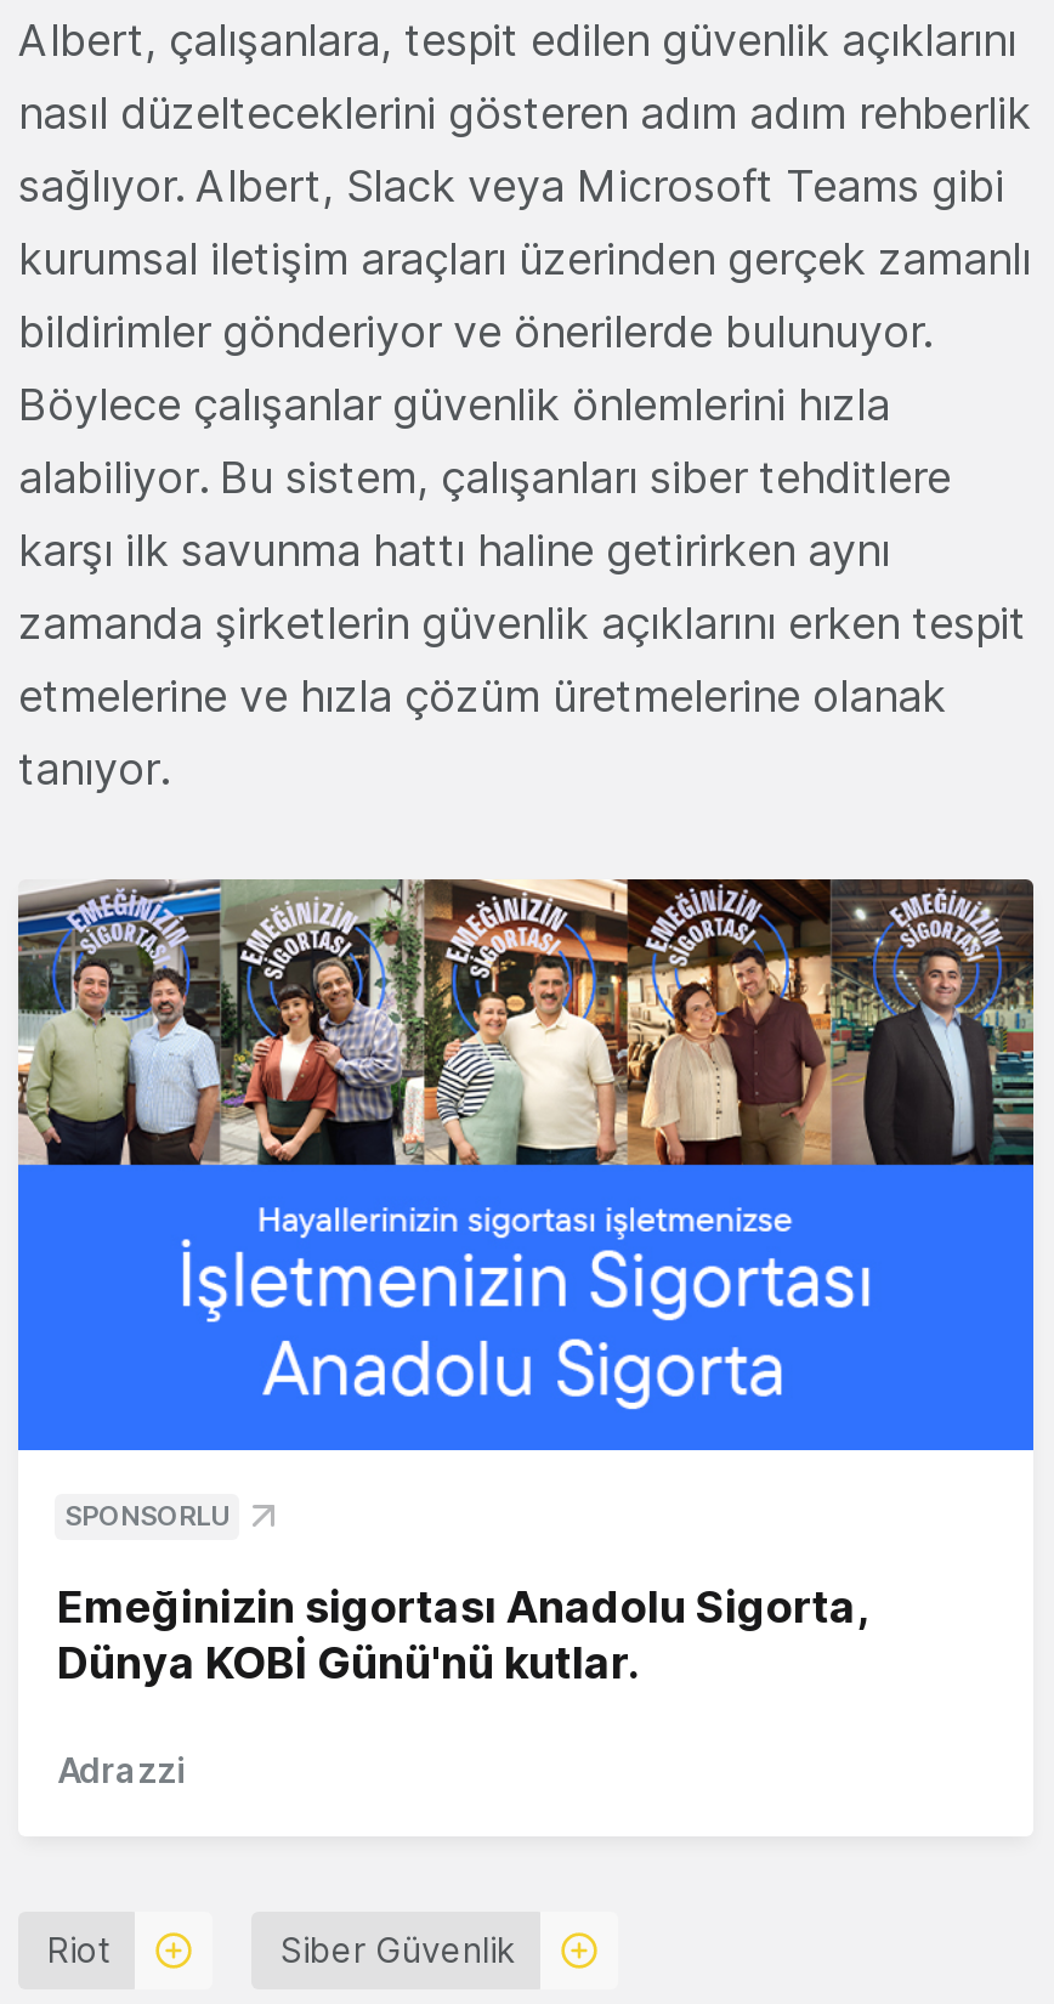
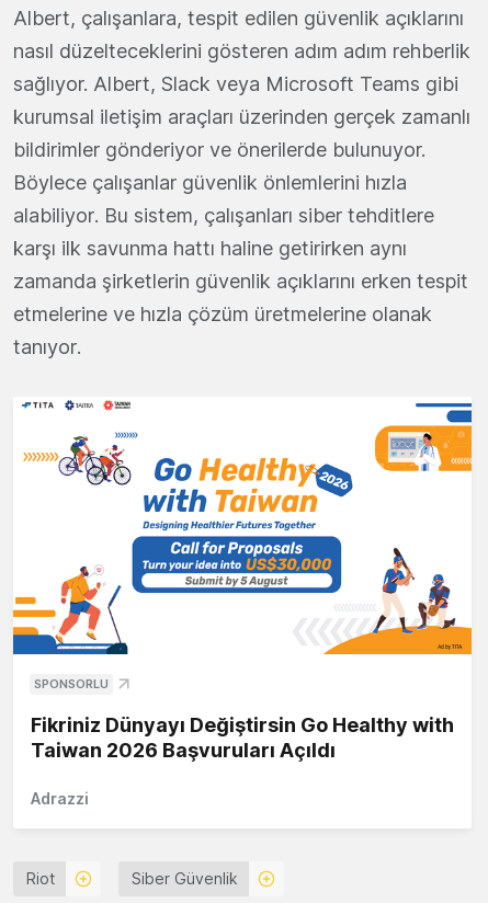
[16,877,1036,1453] [image] -> [12,397,473,655] [image]
[57,1582,866,1689] Emeğinizin sigortası Anadolu Sigorta, | Dünya KOBİ Günü'nü kutlar. -> [31,714,454,762] Fikriniz Dünyayı Değiştirsin Go Healthy with | Taiwan 2026 Başvuruları Açıldı

